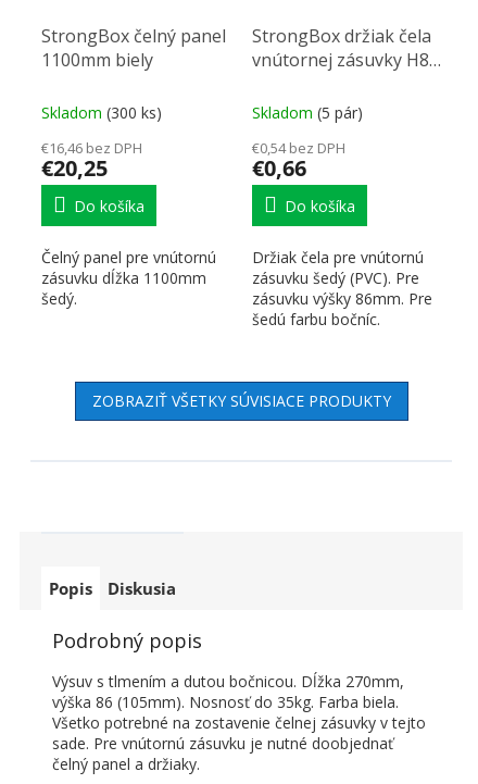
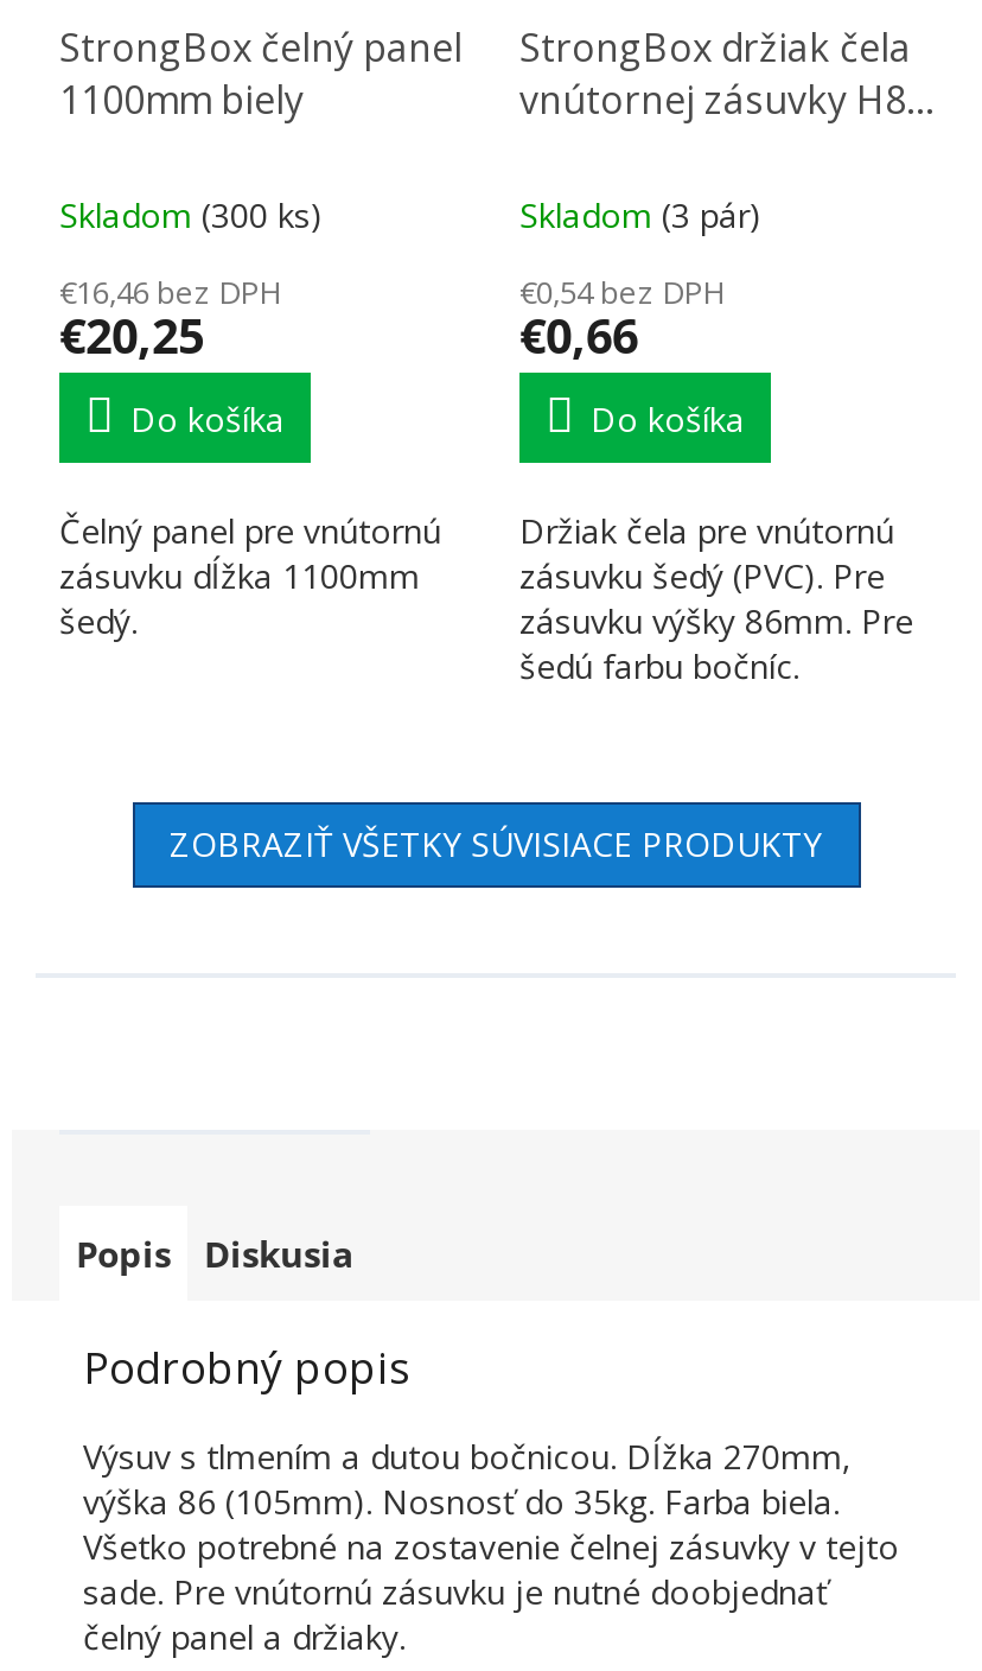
[252,102,363,123] Skladom (5 pár) -> [519,192,761,237] Skladom (3 pár)

